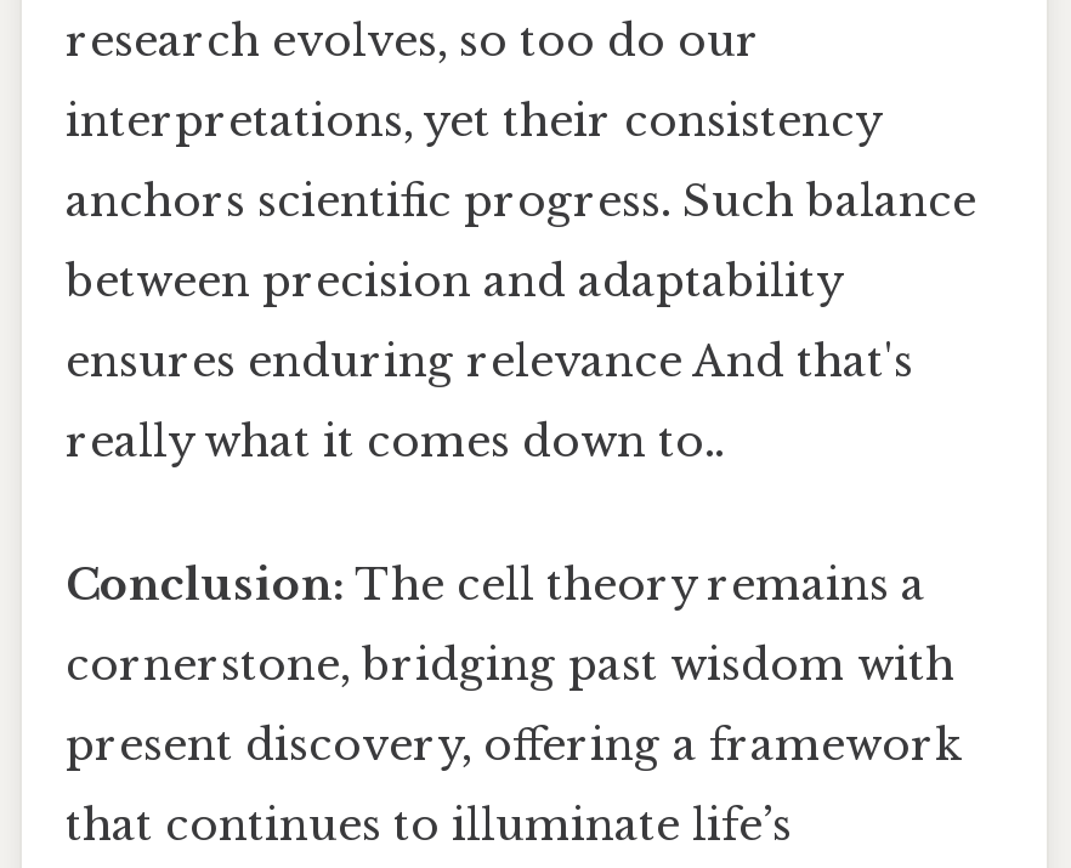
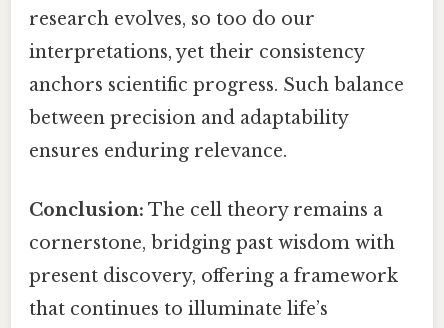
[66,335,913,469] ensures enduring relevance And that's | really what it comes down to.. -> [29,140,287,162] ensures enduring relevance.

